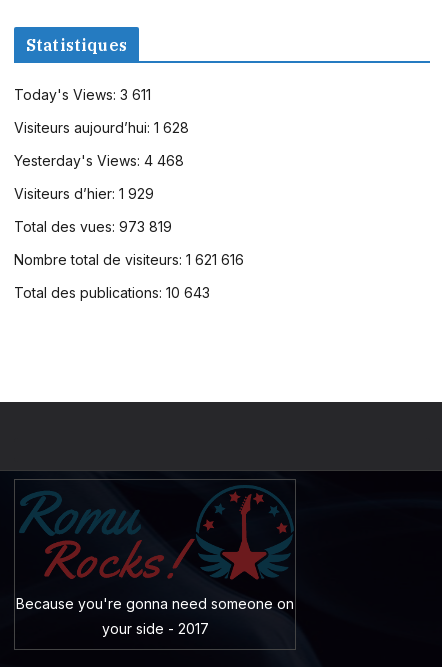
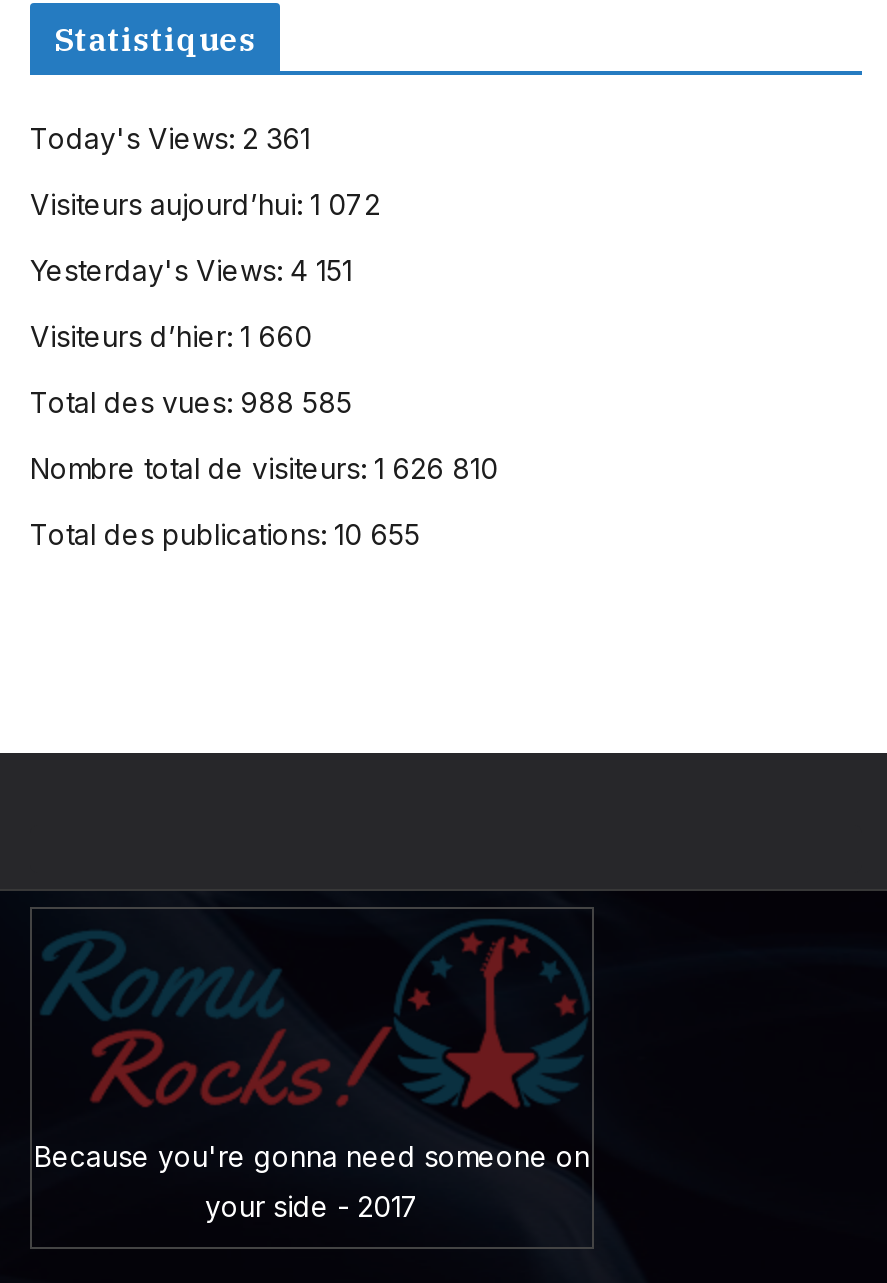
[14,86,151,103] Today's Views: 3 611 -> [30,121,310,155] Today's Views: 2 361
[14,119,189,136] Visiteurs aujourd’hui: 1 628 -> [30,187,380,221] Visiteurs aujourd’hui: 1 072
[14,152,184,169] Yesterday's Views: 4 468 -> [30,253,352,287] Yesterday's Views: 4 151
[14,185,154,202] Visiteurs d’hier: 1 929 -> [30,319,312,353] Visiteurs d’hier: 1 660
[14,218,172,235] Total des vues: 973 819 -> [30,385,352,419] Total des vues: 988 585
[14,251,244,268] Nombre total de visiteurs: 1 621 616 -> [30,451,498,485] Nombre total de visiteurs: 1 626 810
[14,284,210,301] Total des publications: 10 643 -> [30,517,420,551] Total des publications: 10 655

